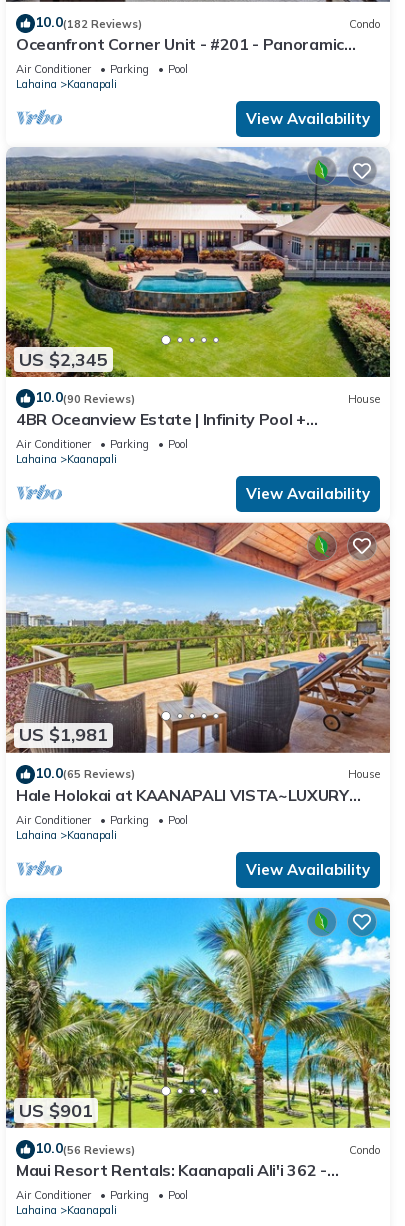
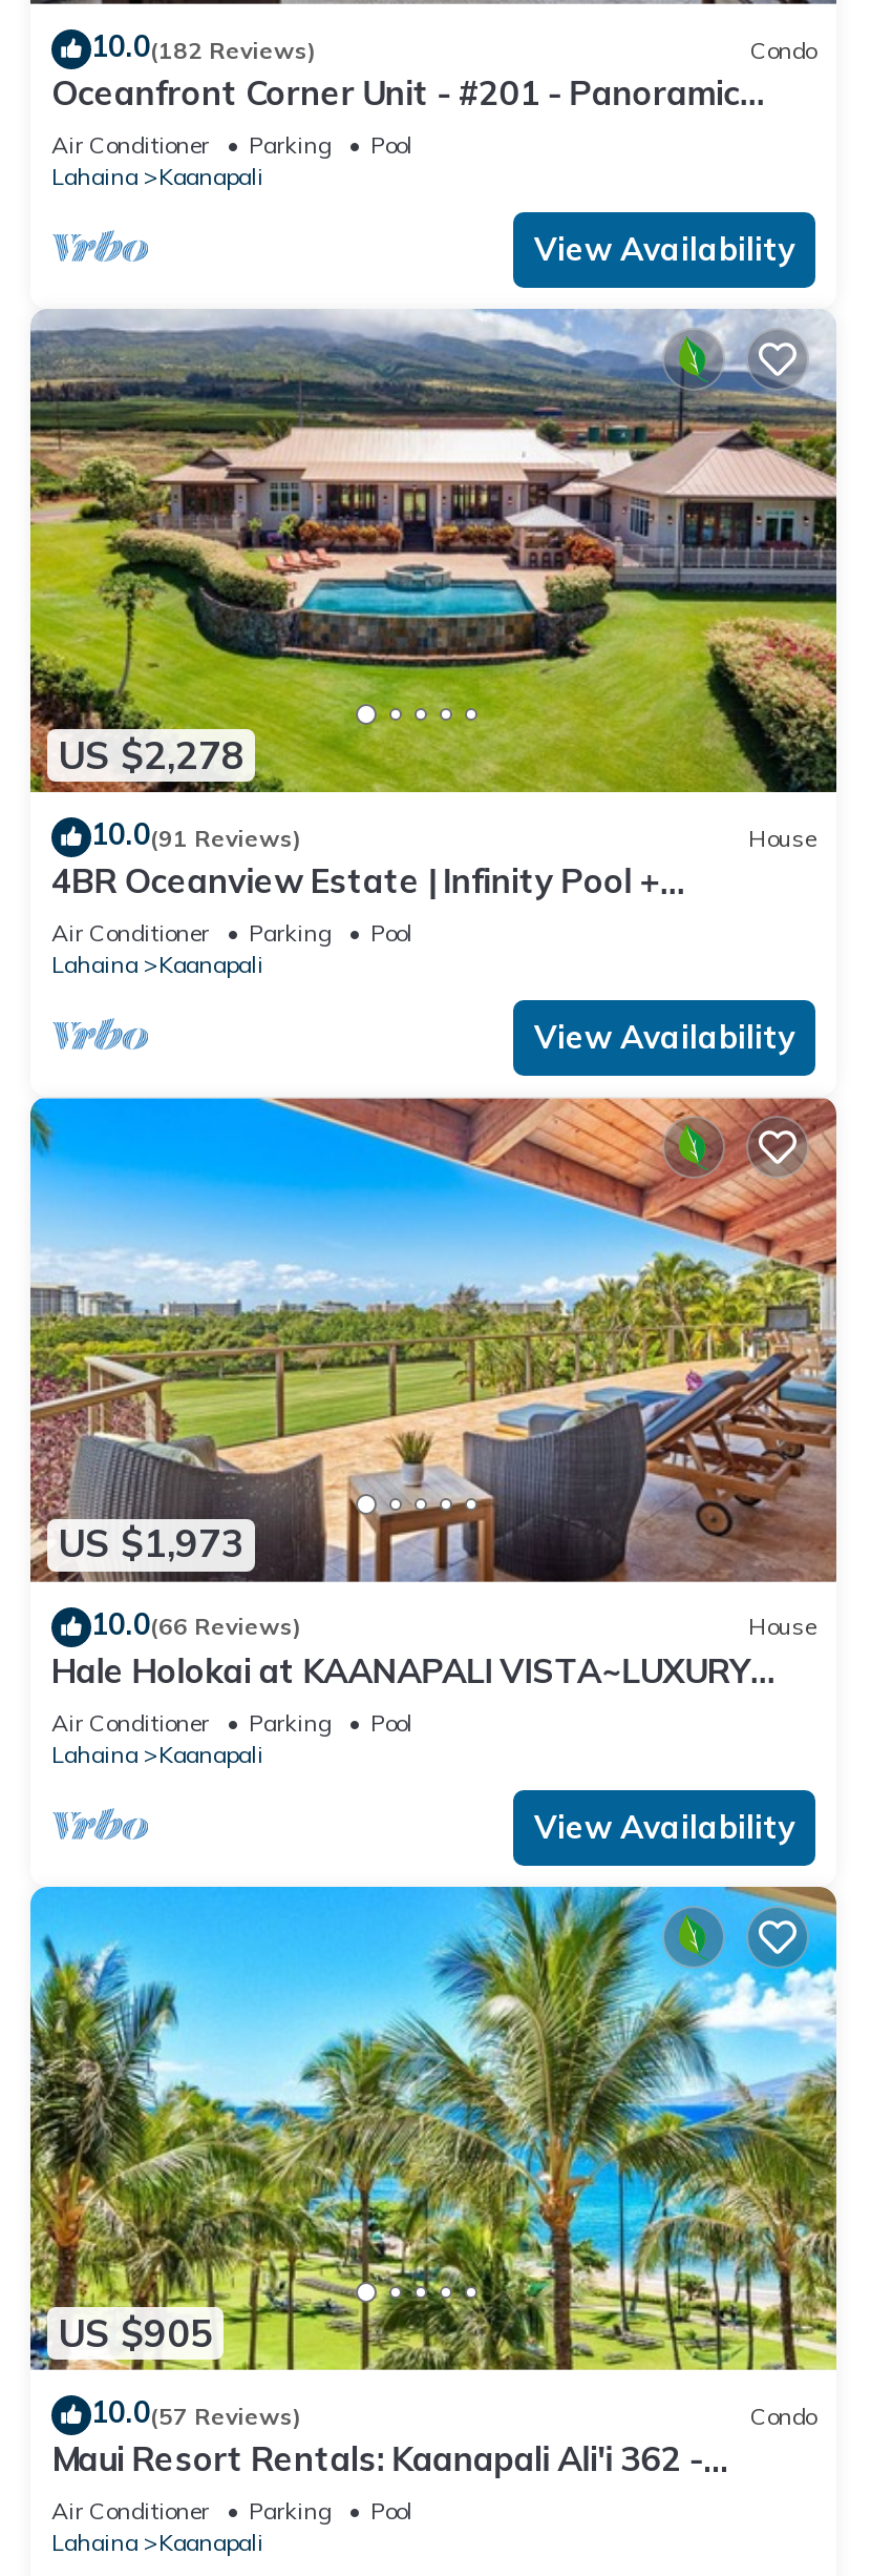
[19,348,108,371] US $2,345 -> [58,731,245,780] US $2,278
[35,388,135,406] 10.0(90 Reviews) -> [91,816,301,854] 10.0(91 Reviews)
[19,723,108,746] US $1,981 -> [58,1520,245,1568] US $1,973
[35,764,135,782] 10.0(65 Reviews) -> [91,1605,301,1643] 10.0(66 Reviews)
[19,1099,93,1122] US $901 -> [58,2309,213,2357] US $905
[35,1139,135,1157] 10.0(56 Reviews) -> [91,2394,301,2431] 10.0(57 Reviews)

